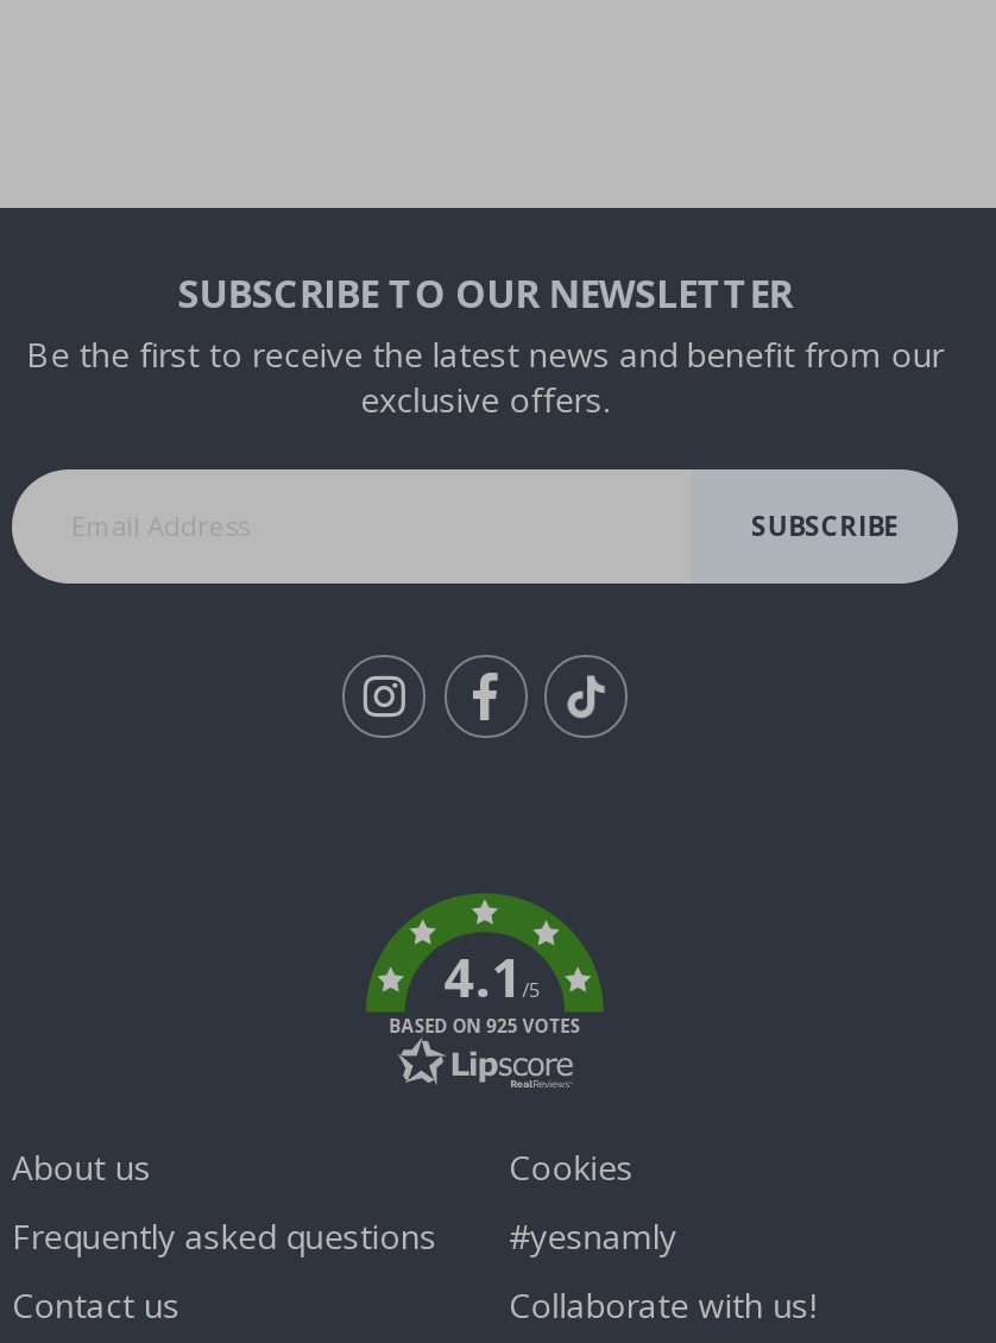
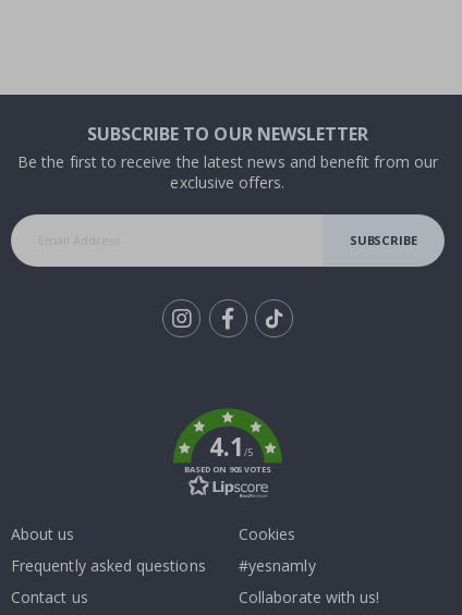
[389,1014,581,1037] BASED ON 925 VOTES -> [184,464,271,474] BASED ON 905 VOTES

